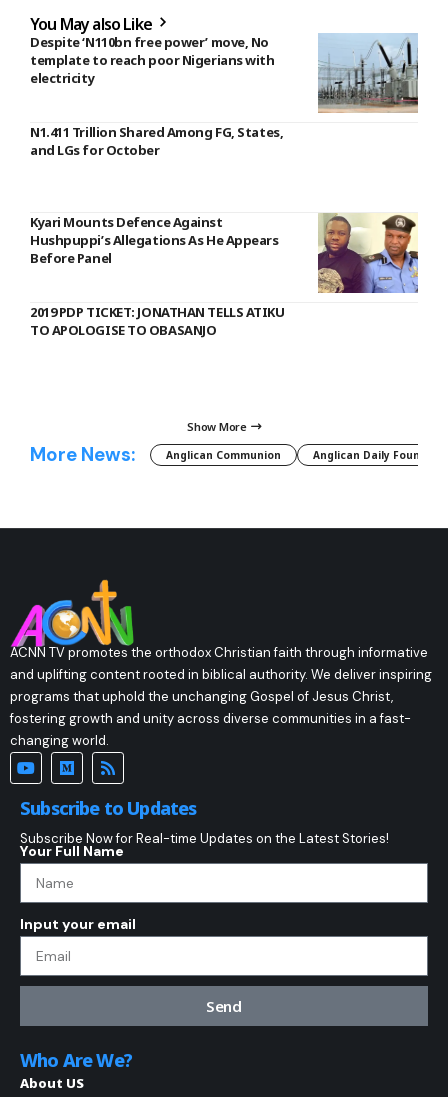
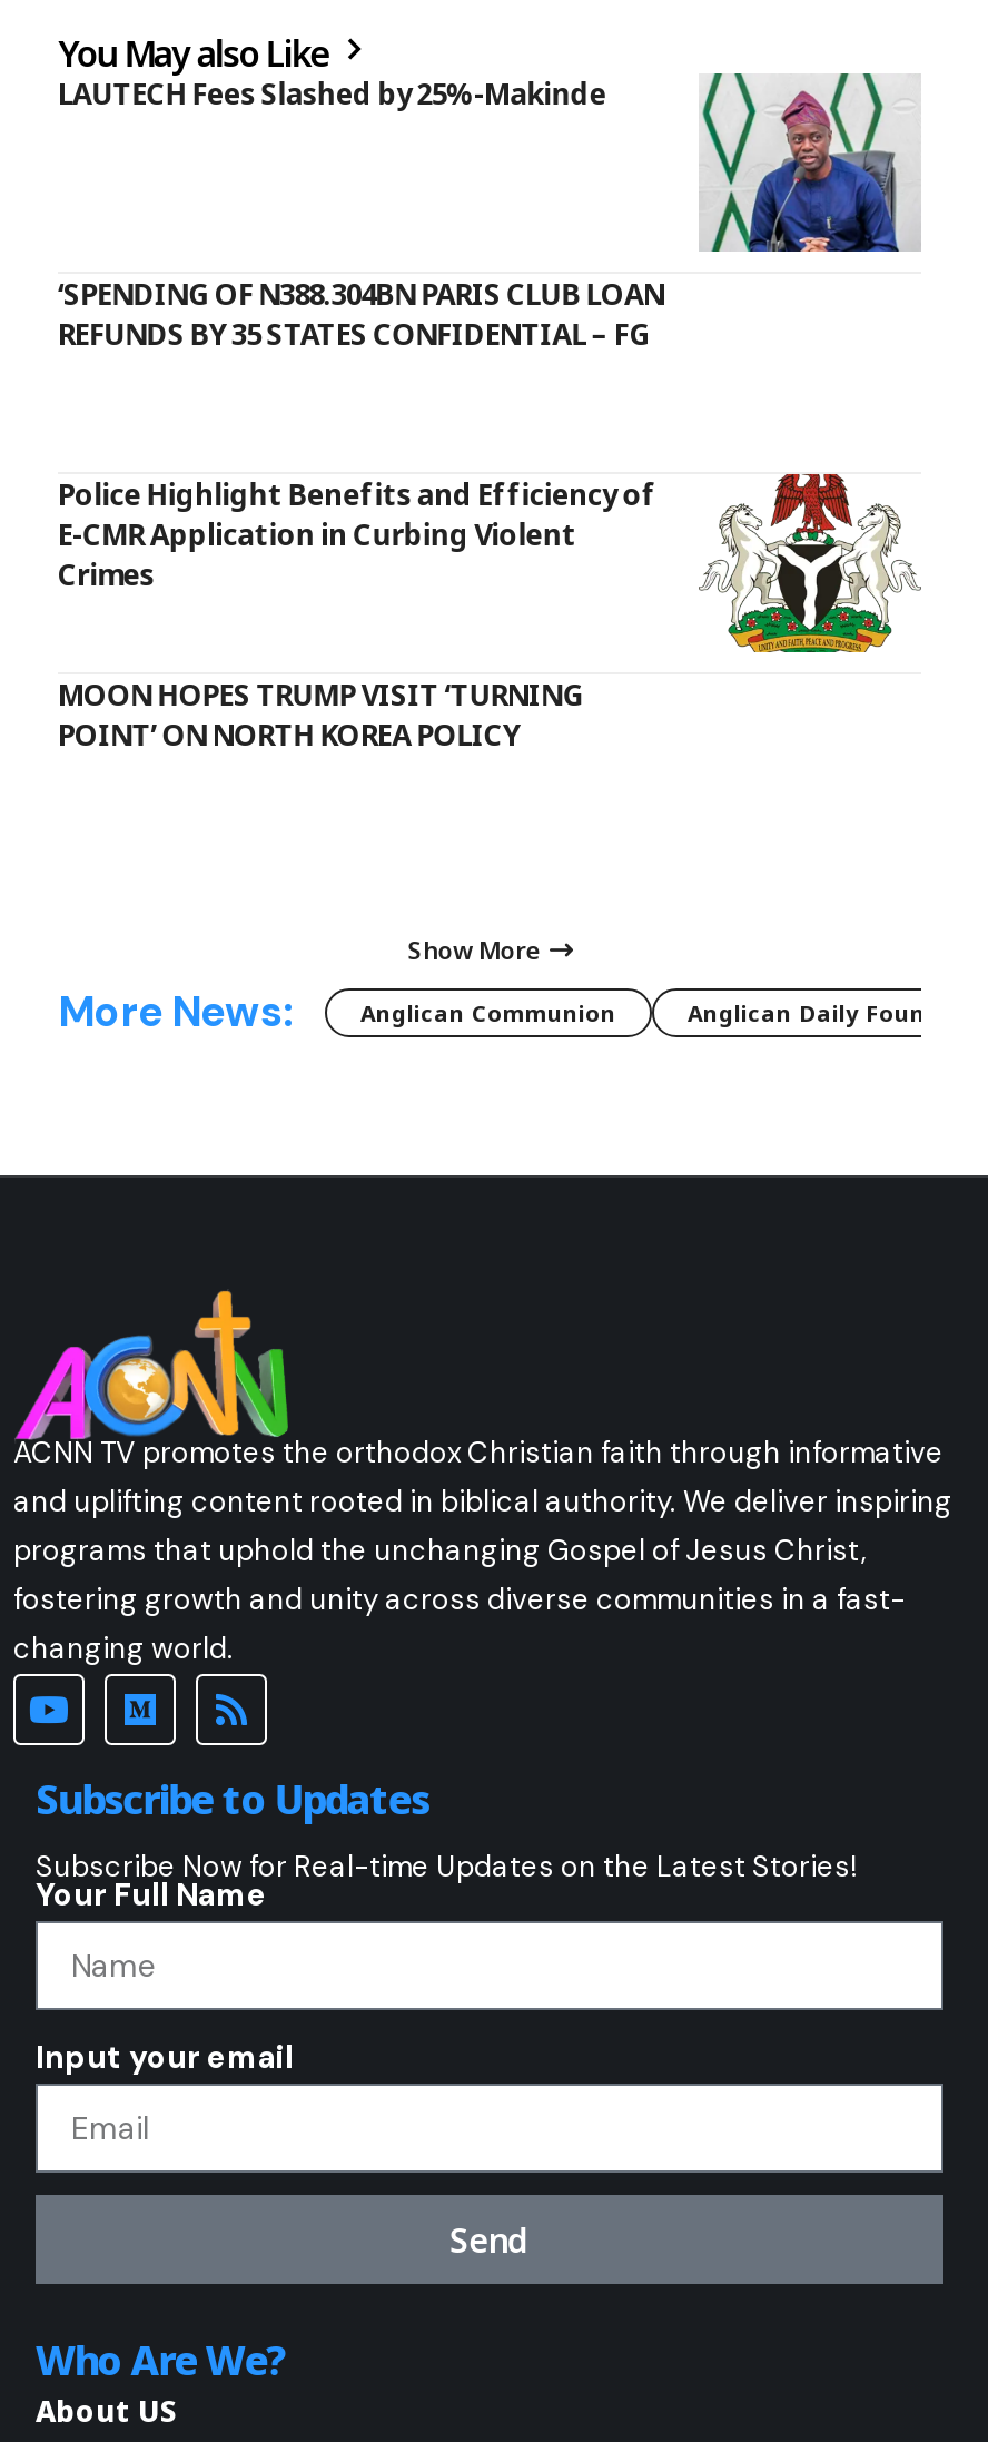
[30,33,274,87] Despite ‘N110bn free power’ move, No | template to reach poor Nigerians with | electricity -> [58,73,606,113] LAUTECH Fees Slashed by 25%-Makinde
[318,33,419,113] [image] -> [701,71,921,254] [image]
[30,123,283,159] N1.411 Trillion Shared Among FG, States, | and LGs for October -> [58,273,664,353] ‘SPENDING OF N388.304BN PARIS CLUB LOAN | REFUNDS BY 35 STATES CONFIDENTIAL – FG
[30,212,419,294] [image] | Kyari Mounts Defence Against | Hushpuppi’s Allegations As He Appears | Before Panel -> [58,472,921,654] [image] | Police Highlight Benefits and Efficiency of | E-CMR Application in Curbing Violent | Crimes
[30,303,284,339] 2019 PDP TICKET: JONATHAN TELLS ATIKU | TO APOLOGISE TO OBASANJO -> [58,674,583,754] MOON HOPES TRUMP VISIT ‘TURNING | POINT’ ON NORTH KOREA POLICY

